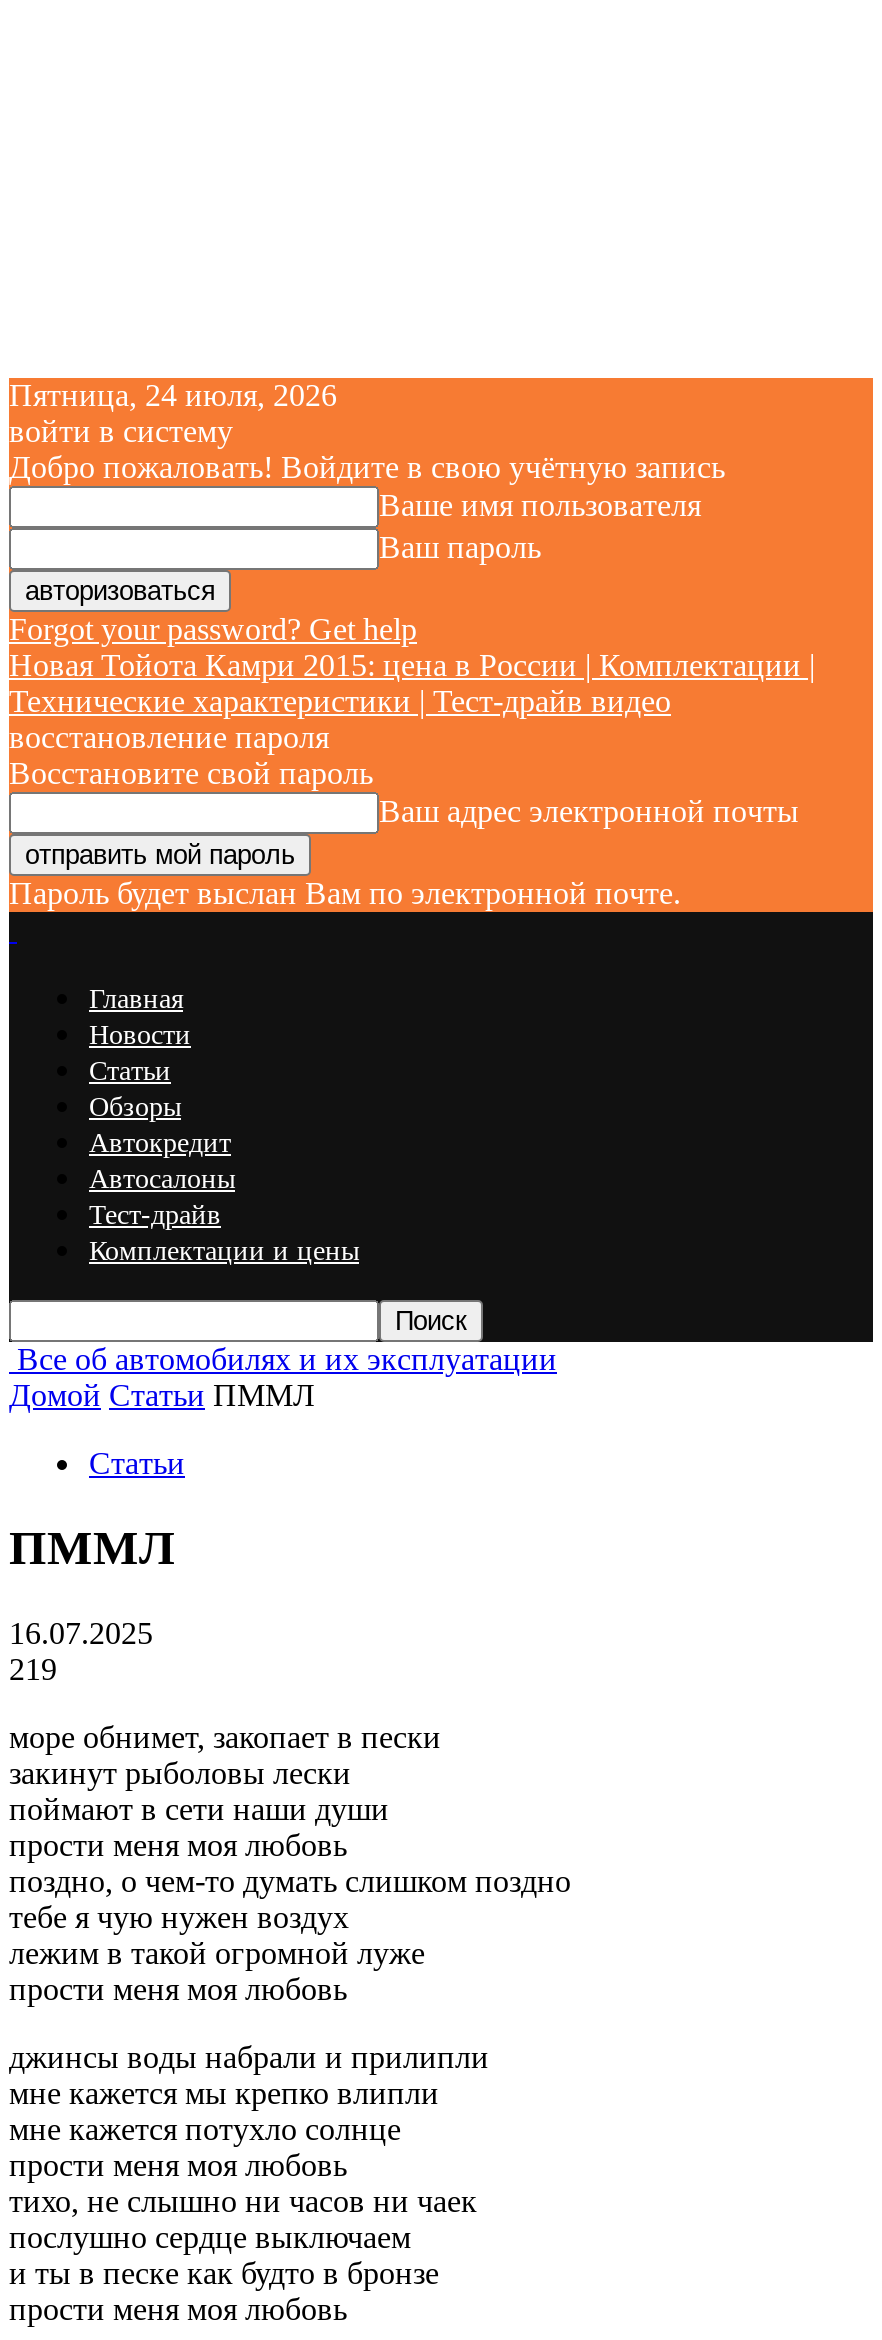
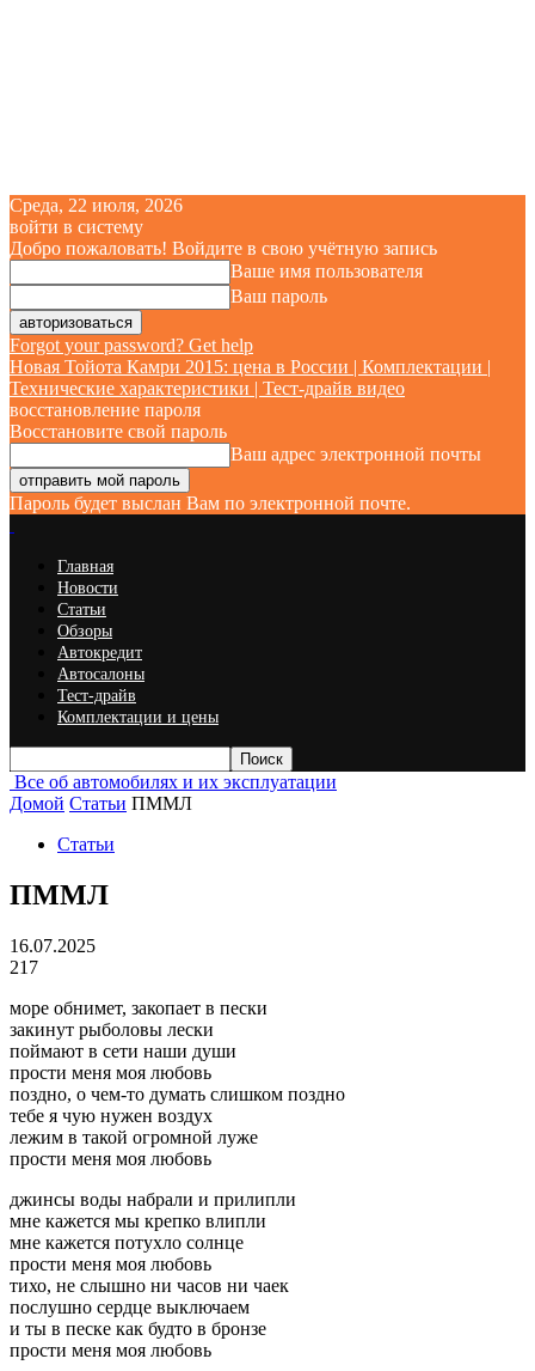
[9,378,337,412] Пятница, 24 июля, 2026 -> [10,195,183,215] Среда, 22 июля, 2026
[9,1652,57,1686] 219 -> [10,957,38,977] 217

